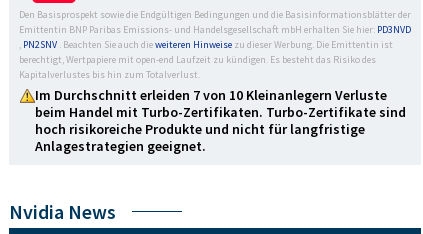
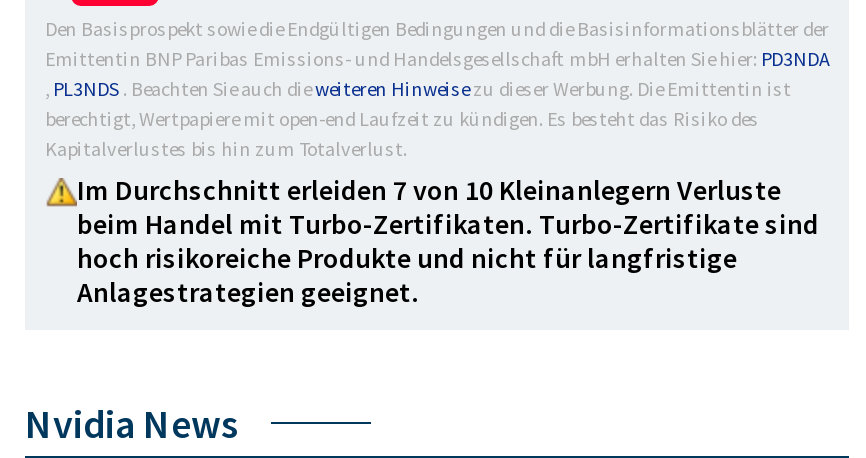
[19,23,411,36] Emittentin BNP Paribas Emissions- und Handelsgesellschaft mbH erhalten Sie hier: PD3NVD -> [45,46,829,72] Emittentin BNP Paribas Emissions- und Handelsgesellschaft mbH erhalten Sie hier: PD3NDA
[19,38,393,51] , PN2SNV. Beachten Sie auch dieweiteren Hinweisezu dieser Werbung. Die Emittentin ist -> [45,76,791,102] , PL3NDS. Beachten Sie auch dieweiteren Hinweisezu dieser Werbung. Die Emittentin ist

